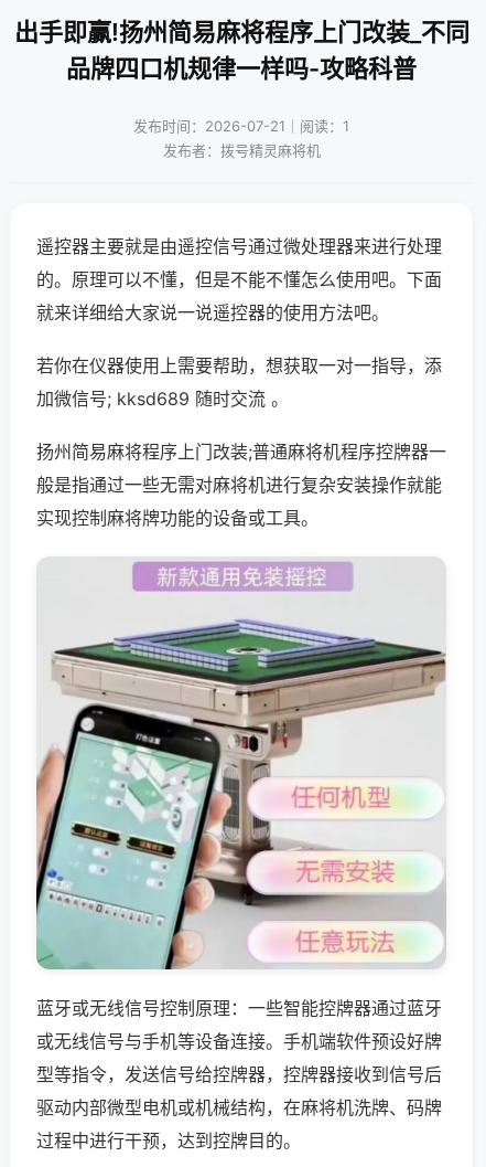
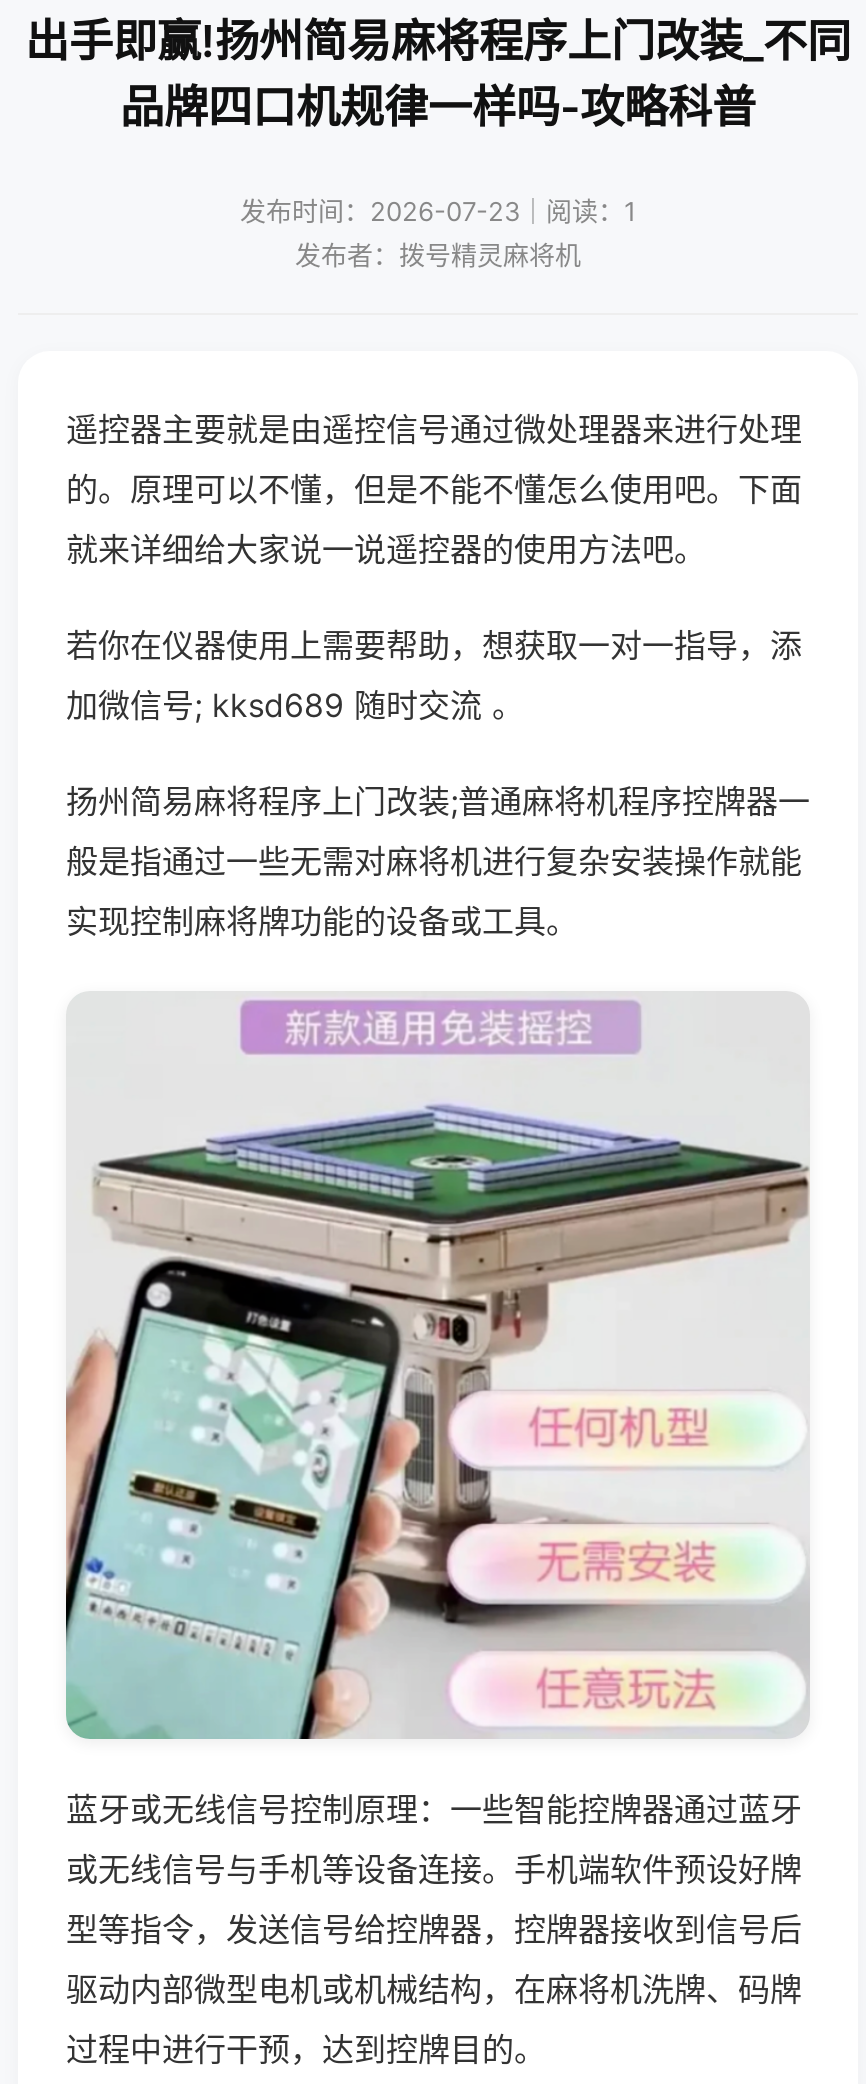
[133,117,349,135] 发布时间：2026-07-21｜阅读：1 -> [240,195,636,227] 发布时间：2026-07-23｜阅读：1

